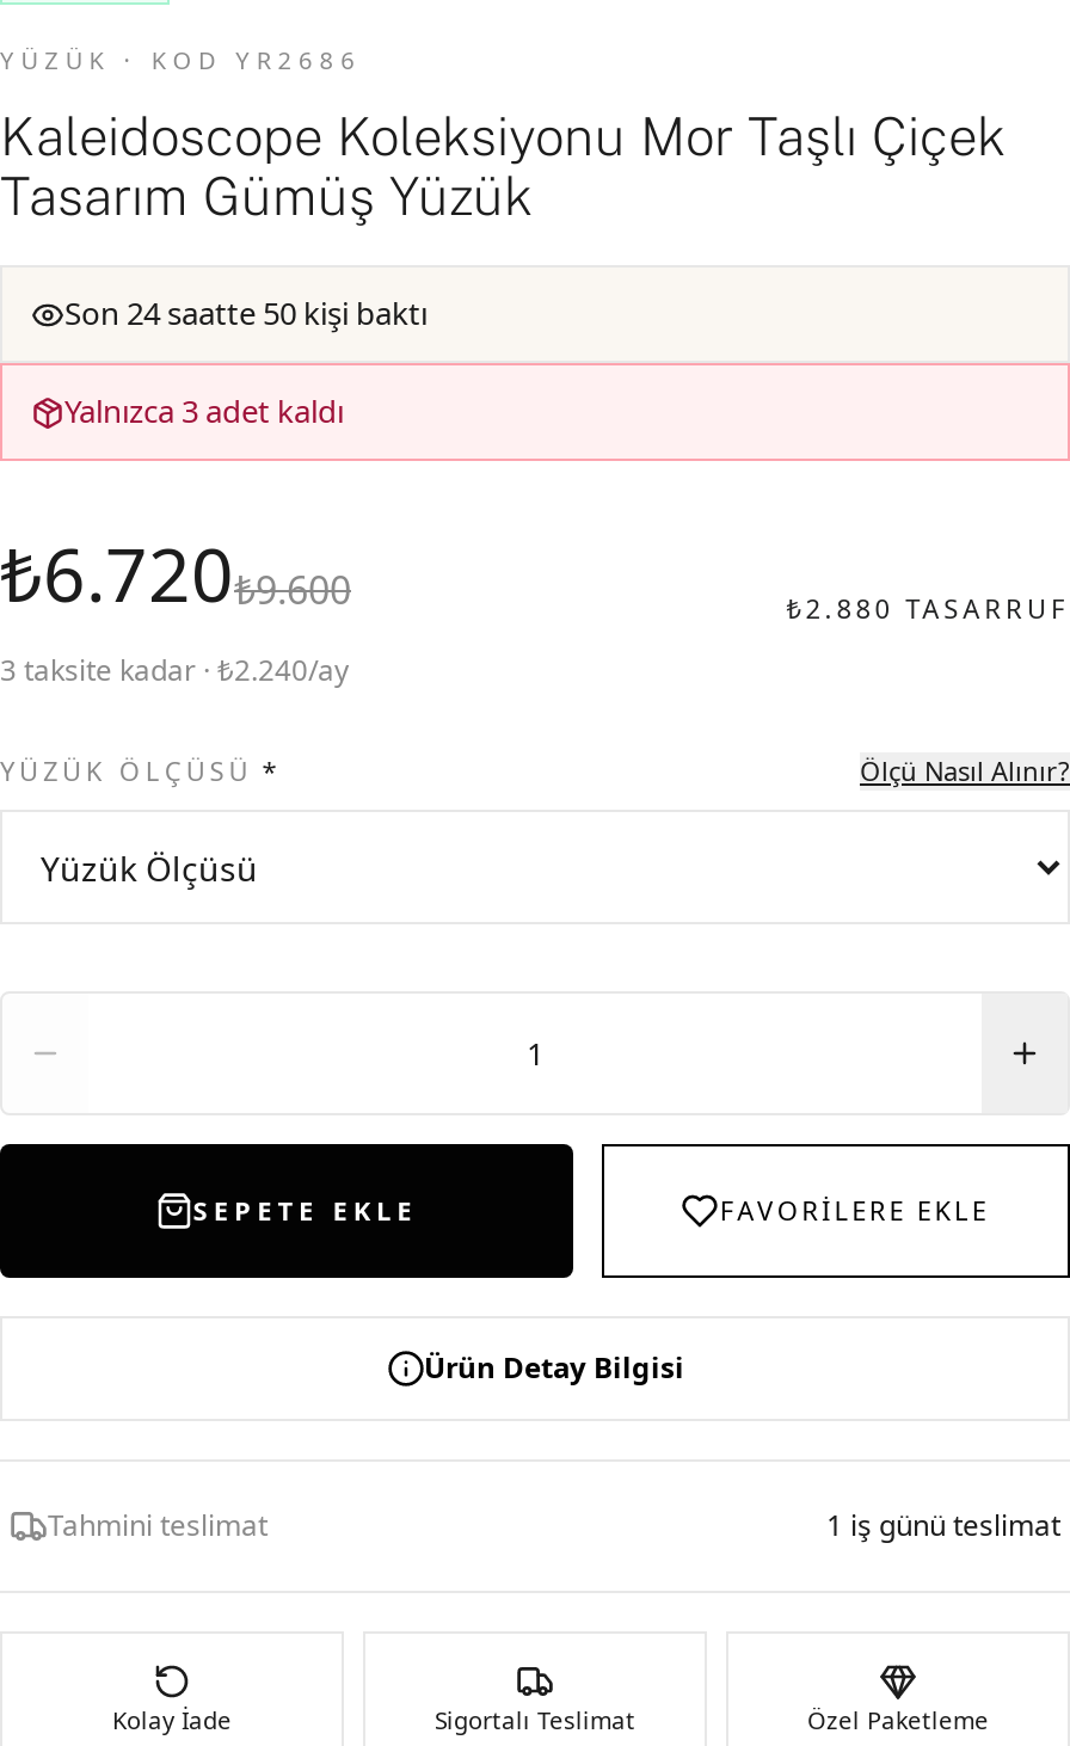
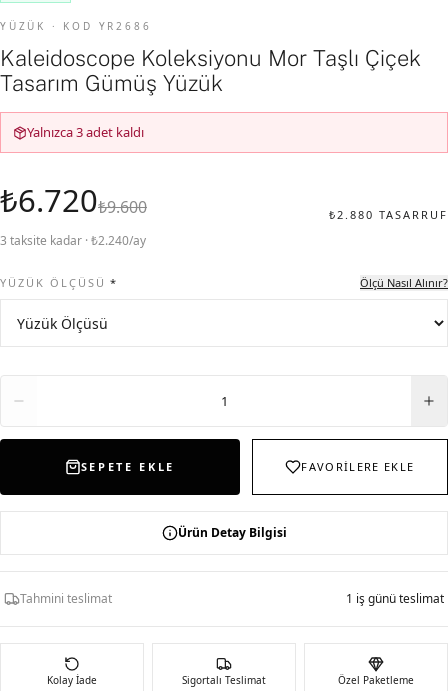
[64,291,428,334] Son 24 saatte 50 kişi baktı -> none

